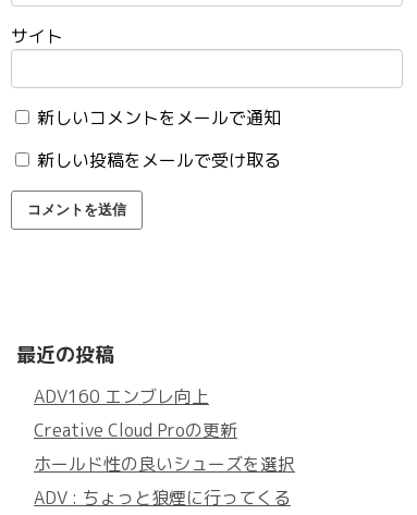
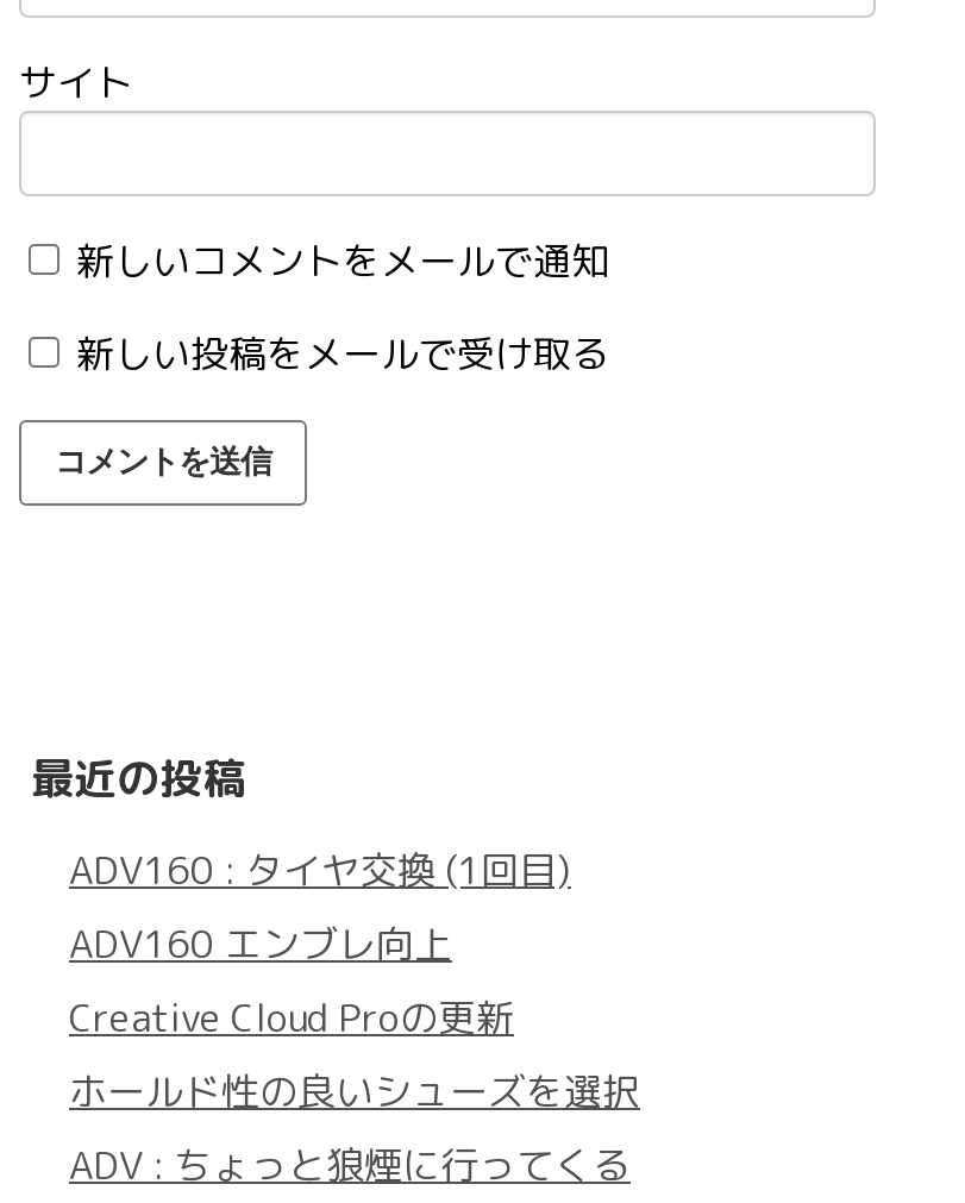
none -> [69,843,571,895] ADV160 : タイヤ交換 (1回目)

